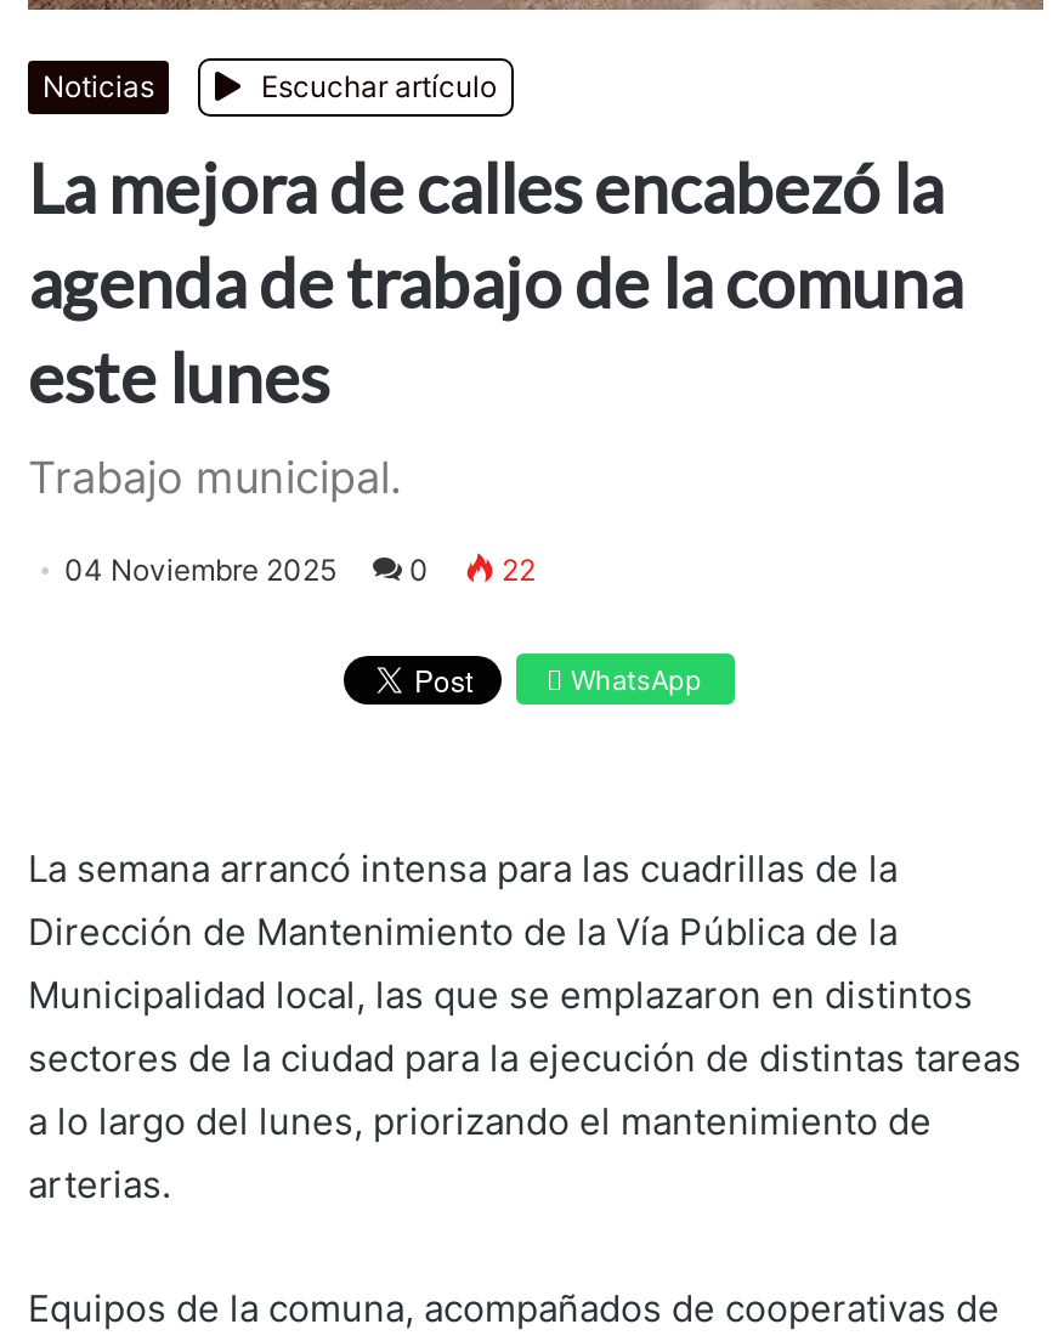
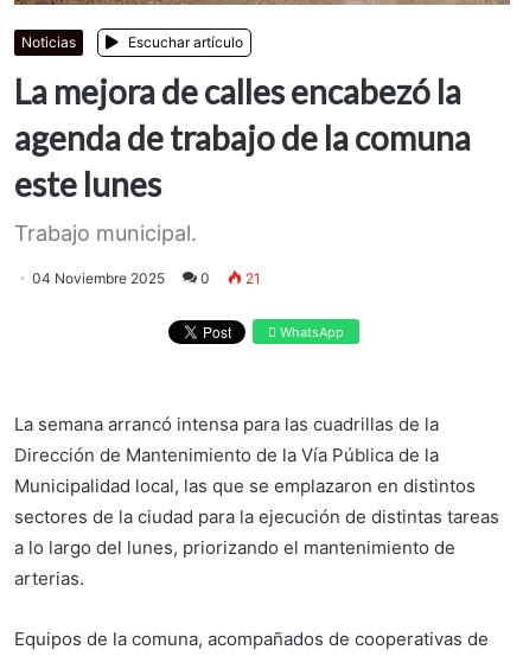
[64,552,536,589] 04 Noviembre 2025 0 22 -> [32,270,261,287] 04 Noviembre 2025 0 21

